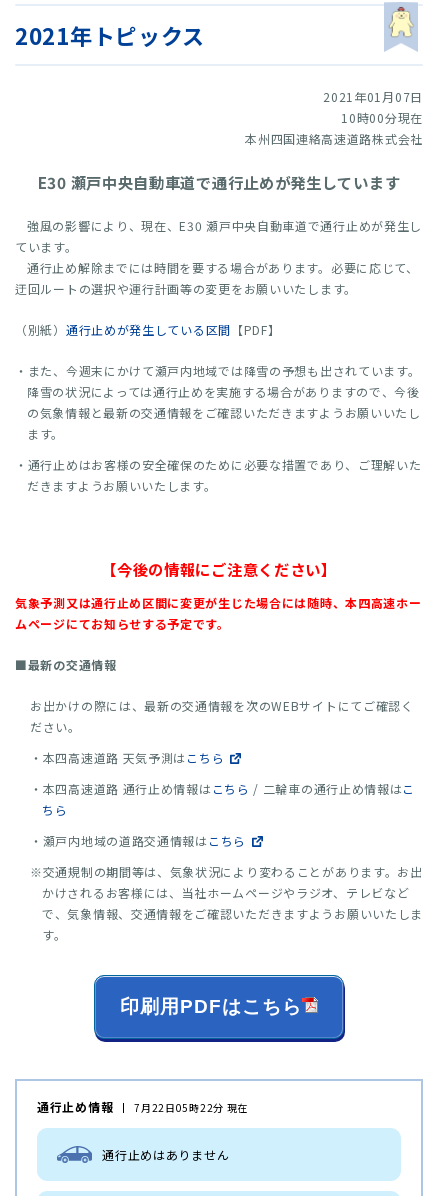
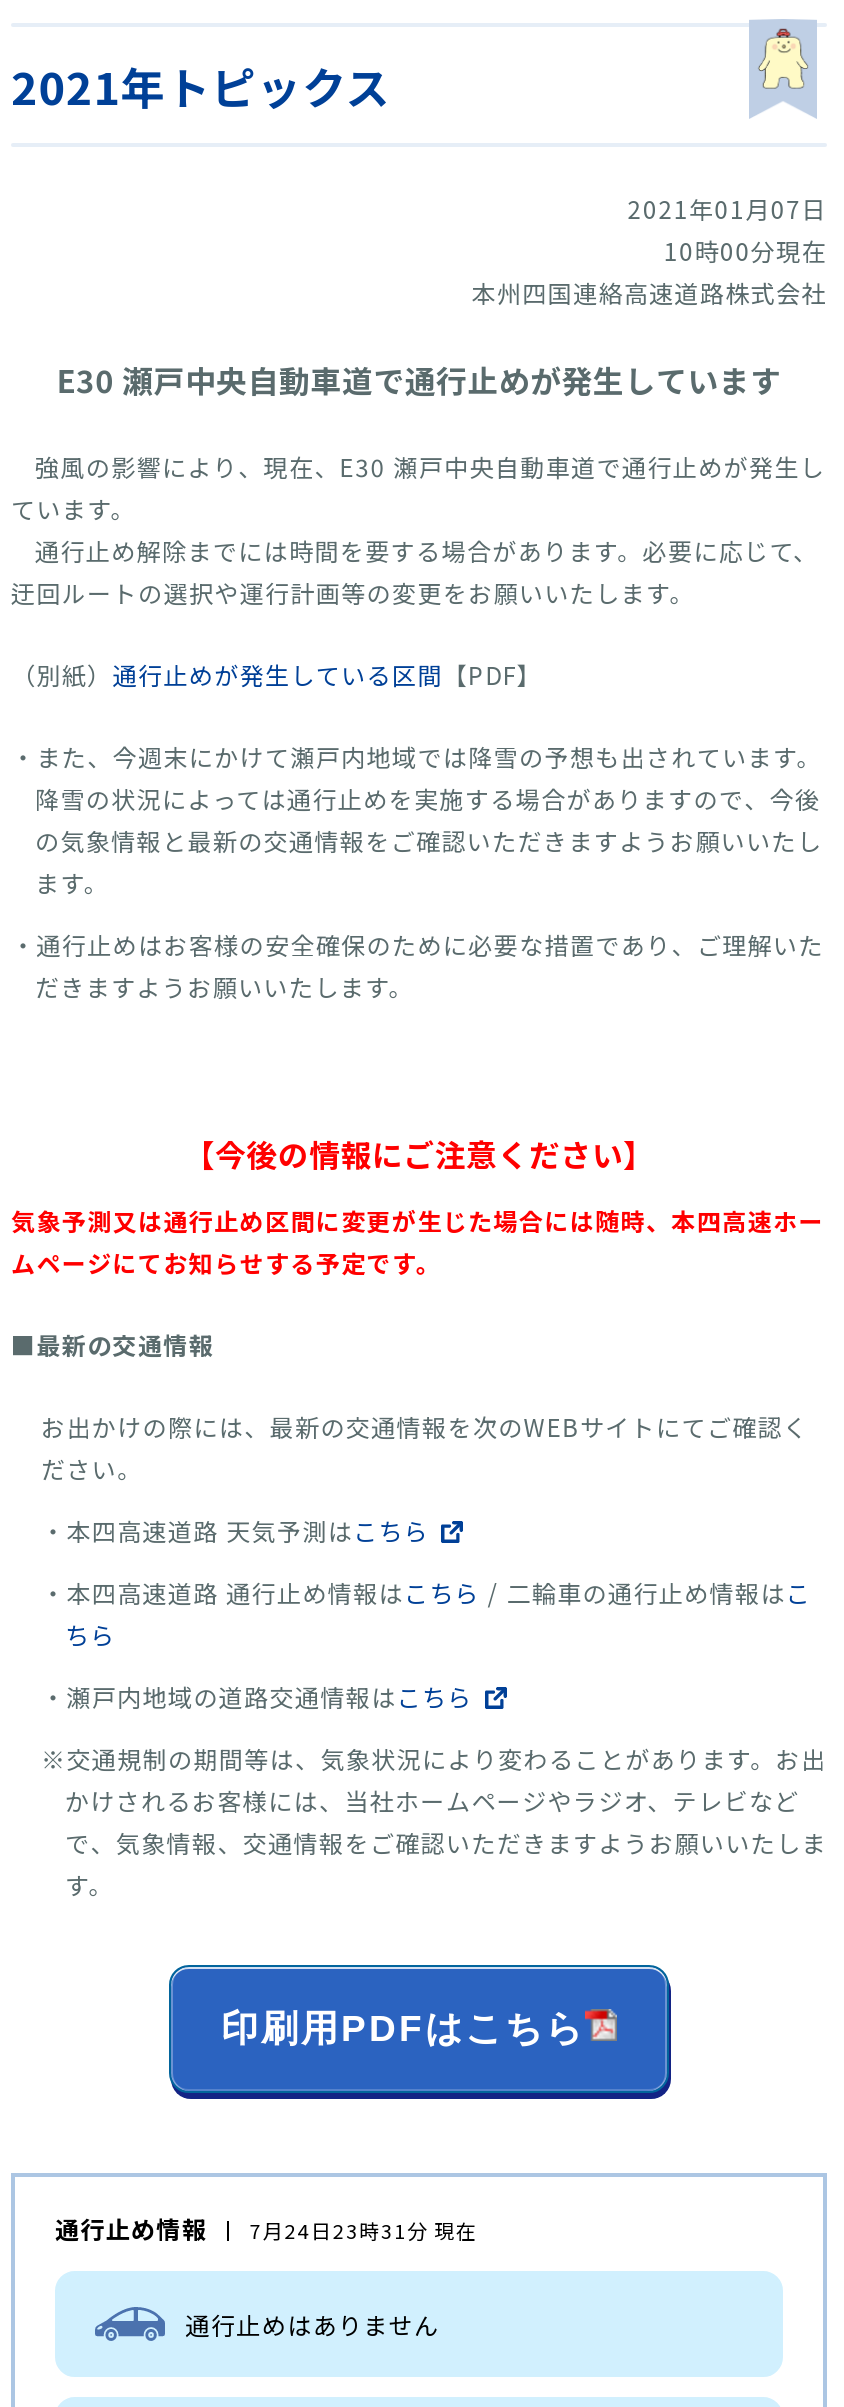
[134,1100,248,1115] 7月22日05時22分 現在 -> [249,2215,477,2245] 7月24日23時31分 現在

